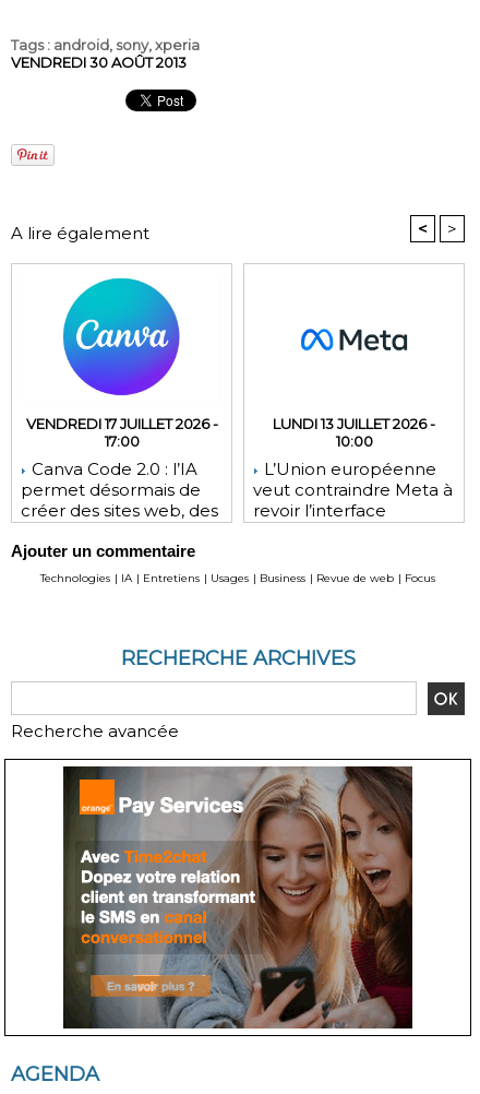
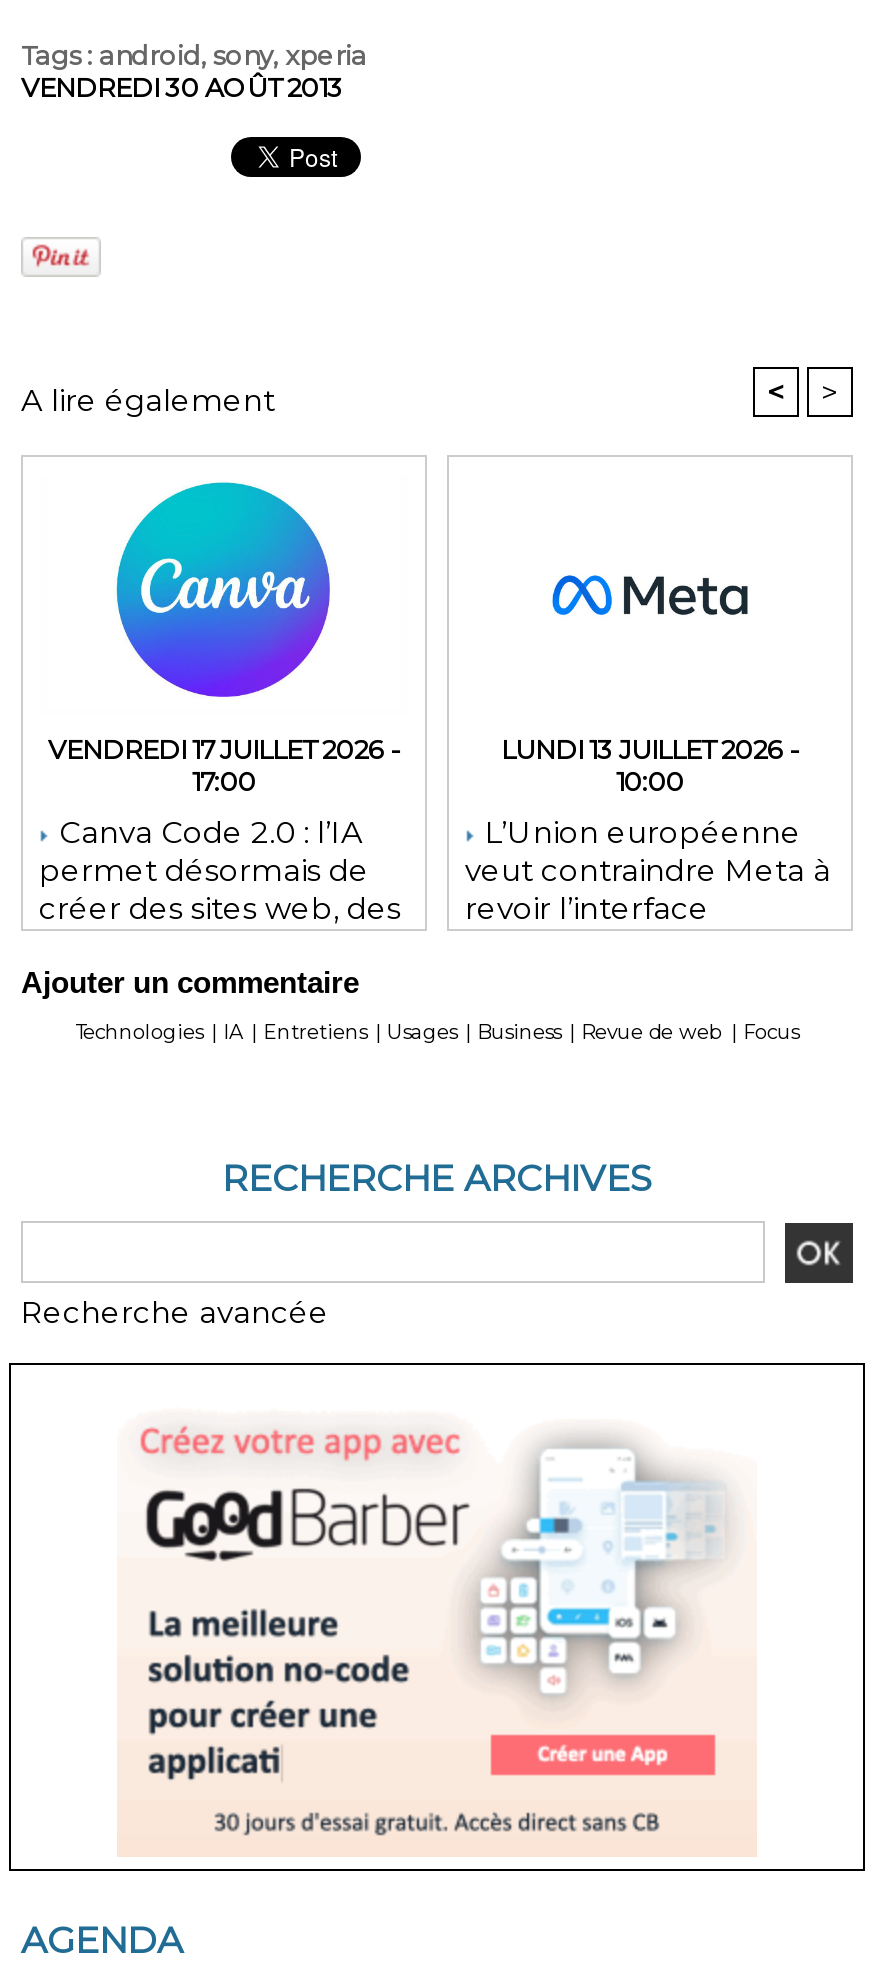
[62,765,413,1030] [image] -> [117,1377,757,1857] [image]

